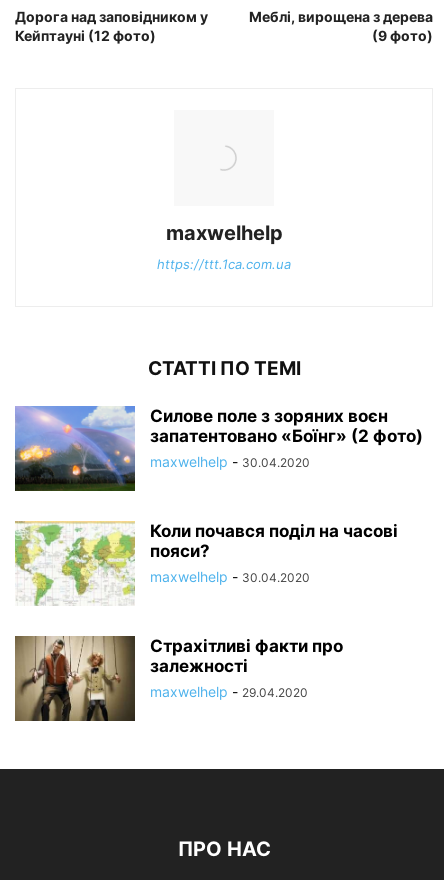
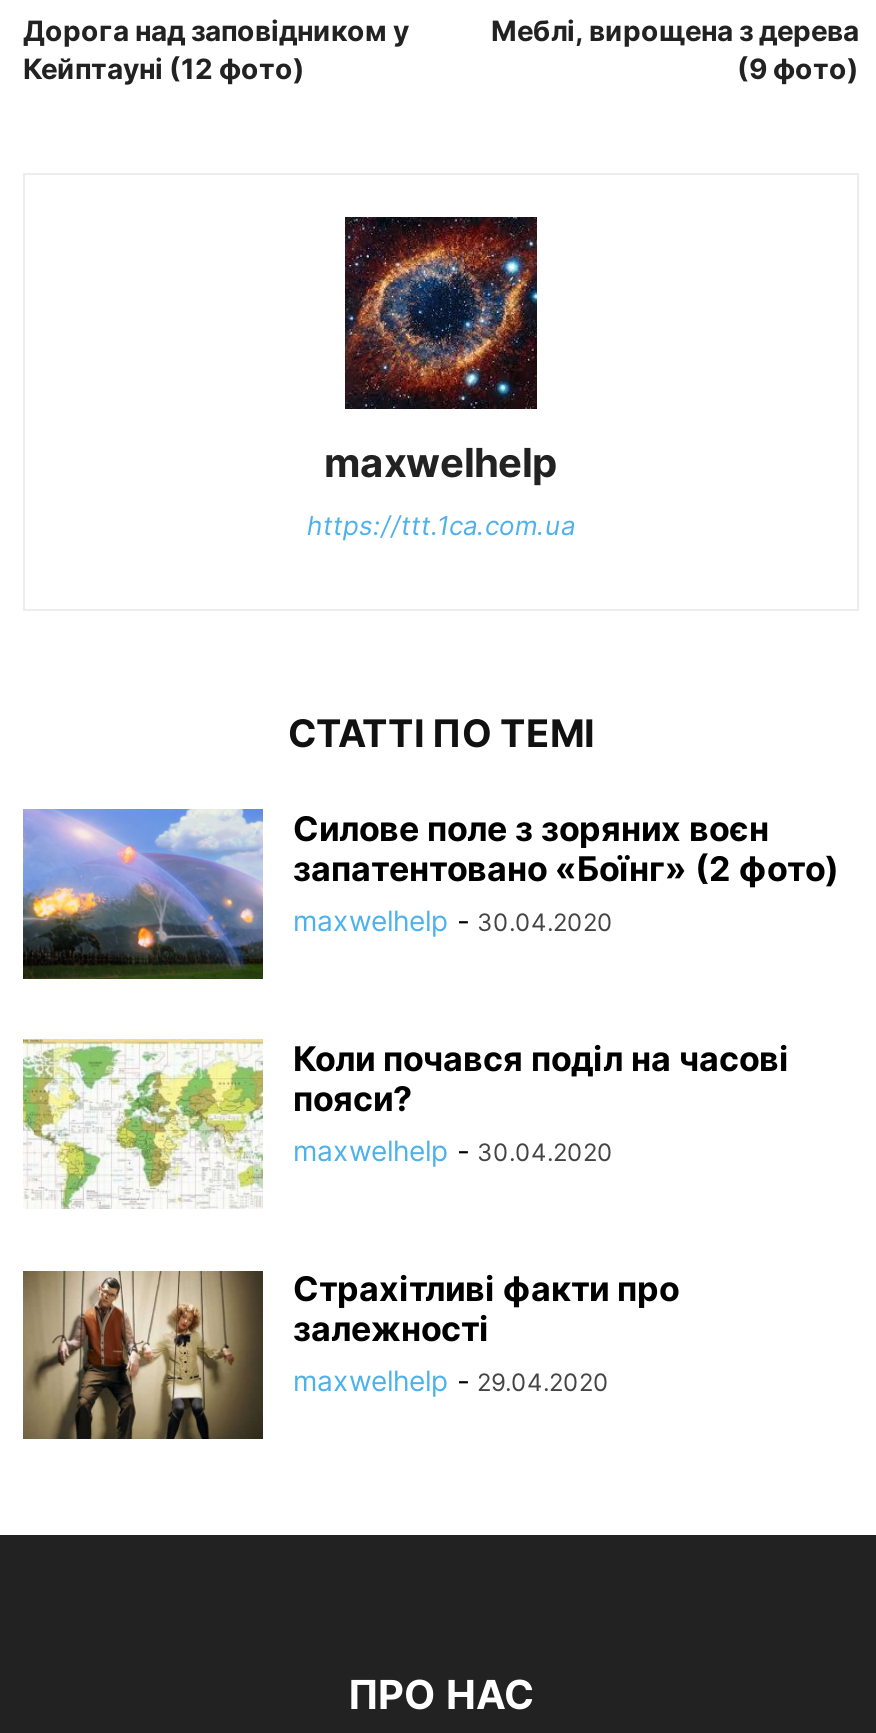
none -> [343,215,539,411] [image]

